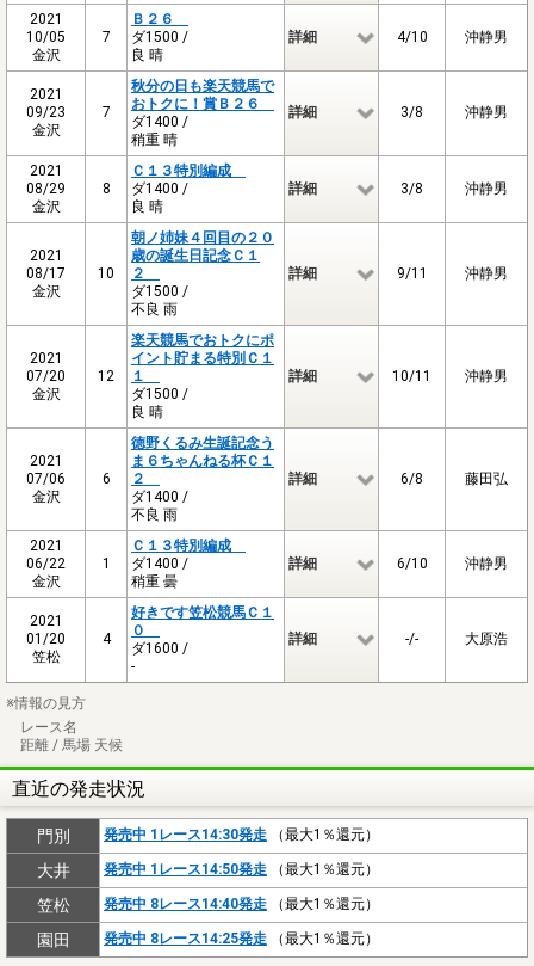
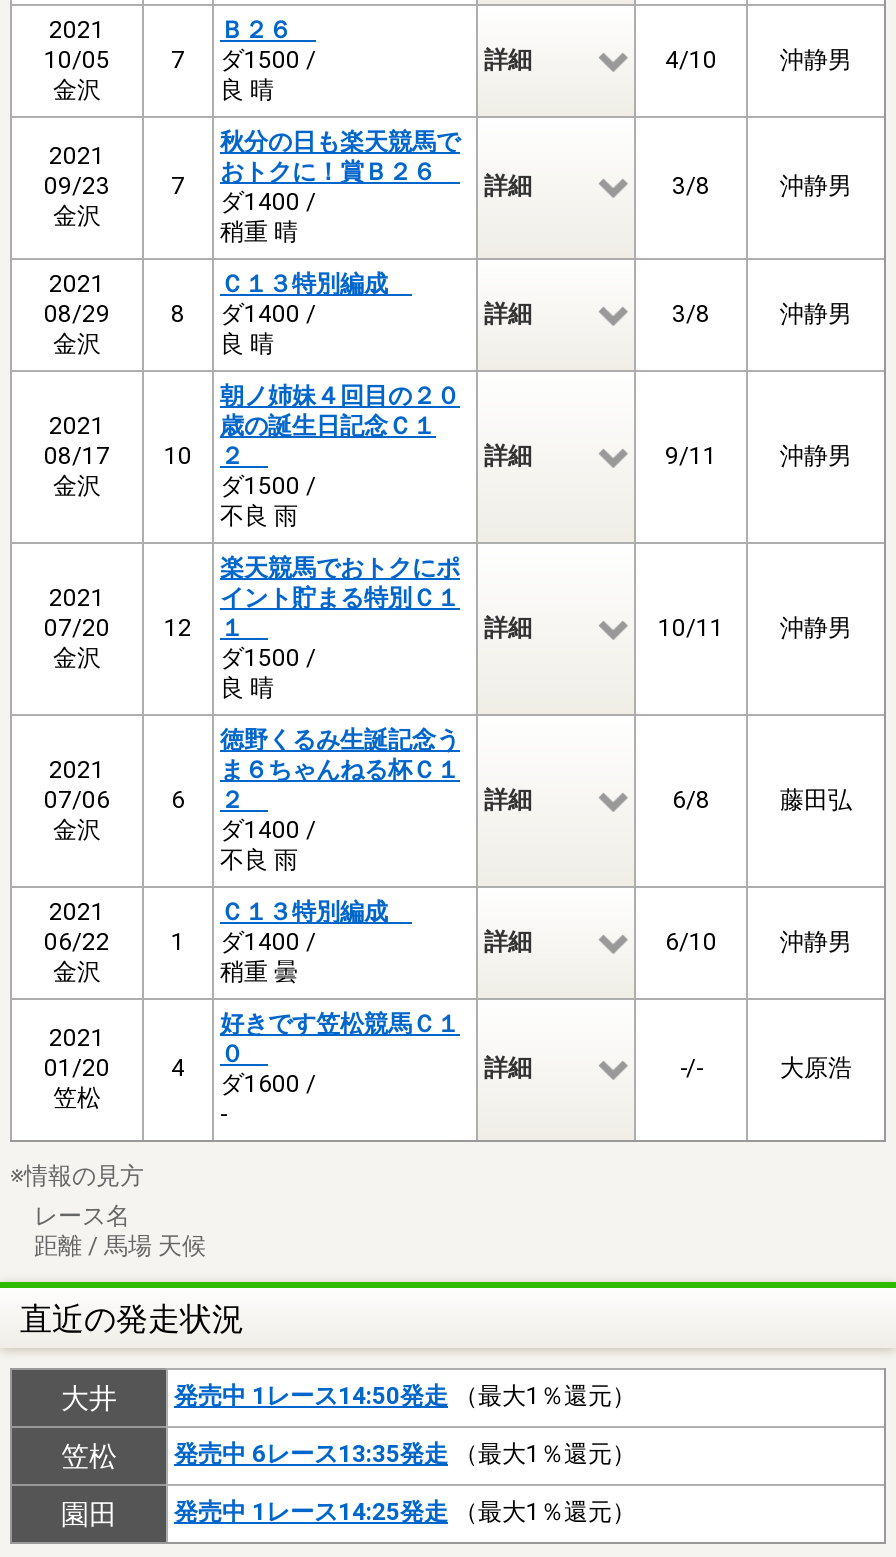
[36,826,379,845] 門別 | 発売中 1レース14:30発走（最大1％還元） -> none
[104,895,379,912] 発売中 8レース14:40発走（最大1％還元） -> [174,1440,636,1468] 発売中 6レース13:35発走（最大1％還元）
[104,930,379,947] 発売中 8レース14:25発走（最大1％還元） -> [174,1498,636,1526] 発売中 1レース14:25発走（最大1％還元）

